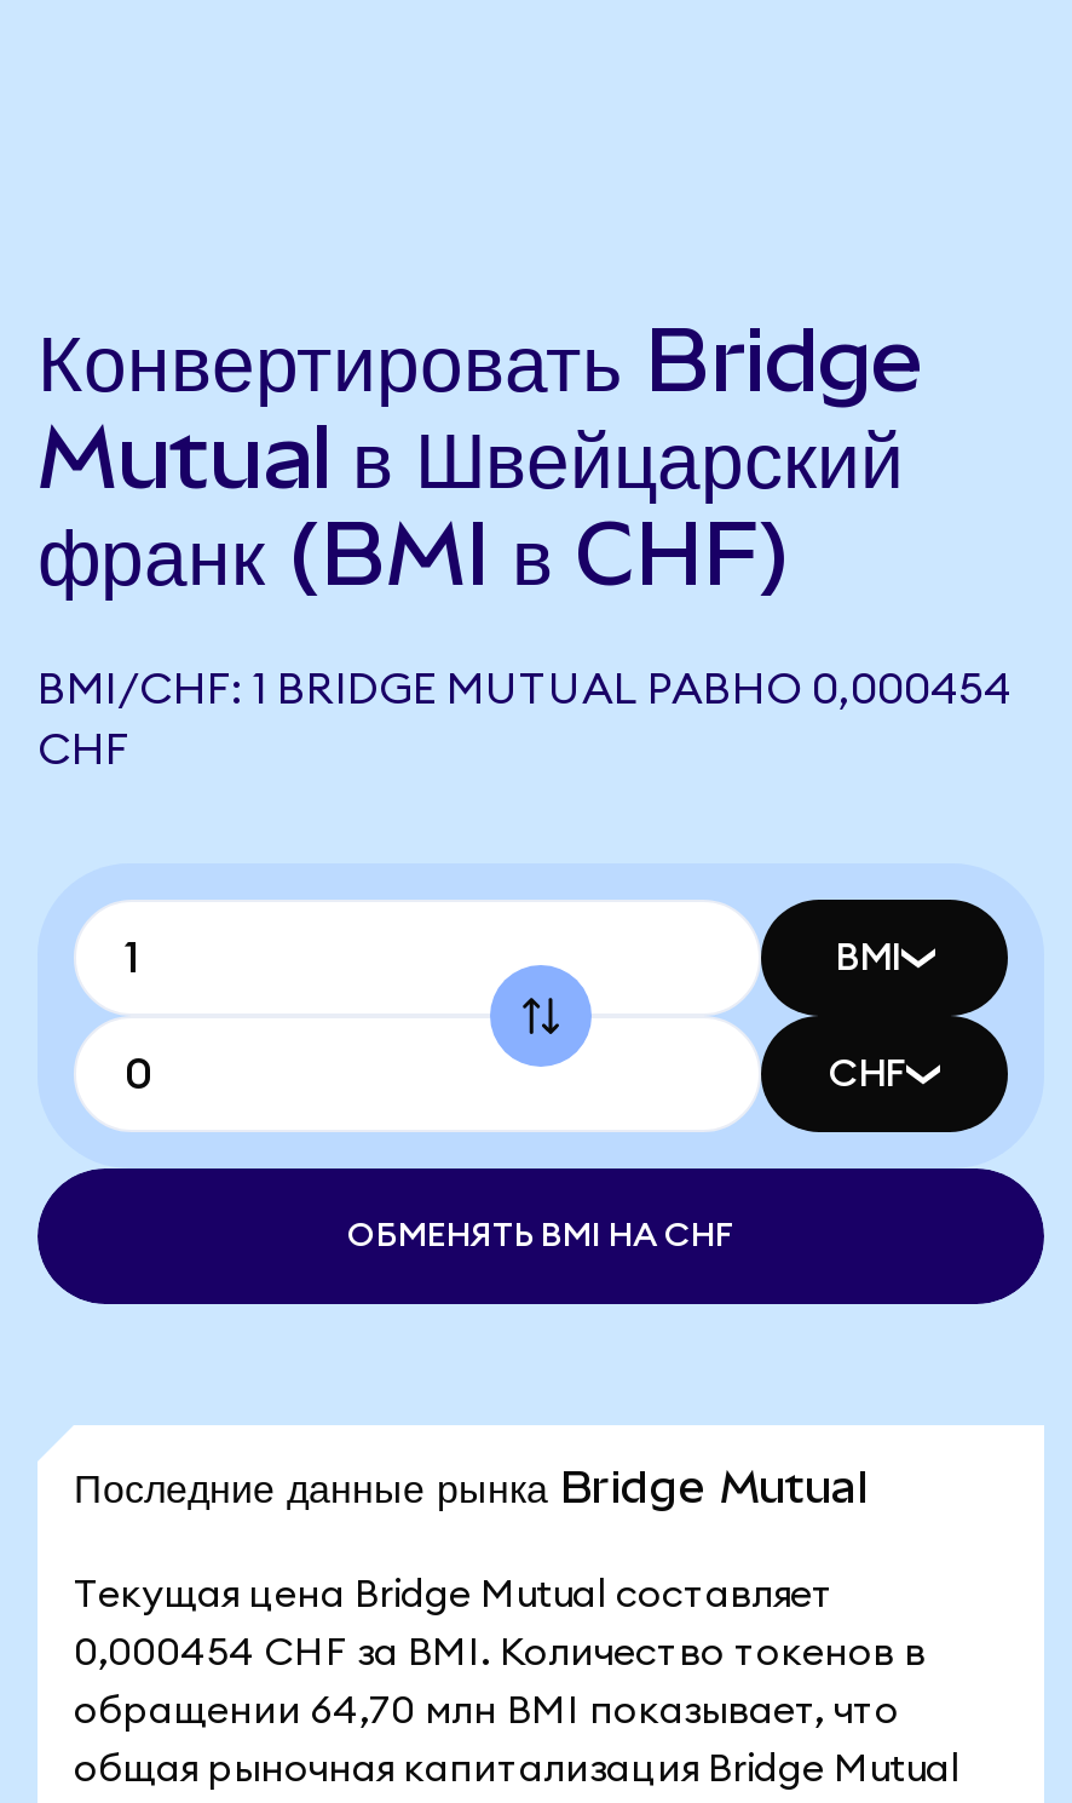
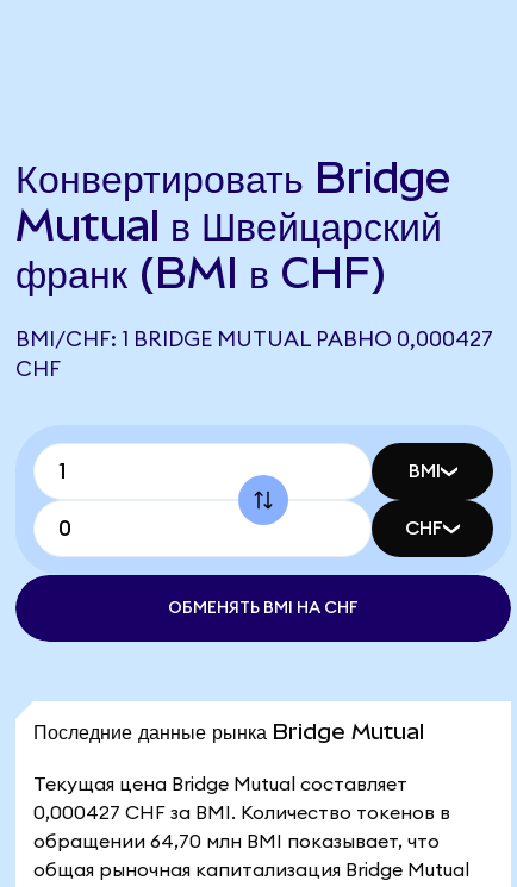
[38,667,1013,711] BMI/CHF: 1 BRIDGE MUTUAL РАВНО 0,000454 -> [15,329,493,350] BMI/CHF: 1 BRIDGE MUTUAL РАВНО 0,000427
[74,1633,926,1672] 0,000454 CHF за BMI. Количество токенов в -> [33,804,450,823] 0,000427 CHF за BMI. Количество токенов в

